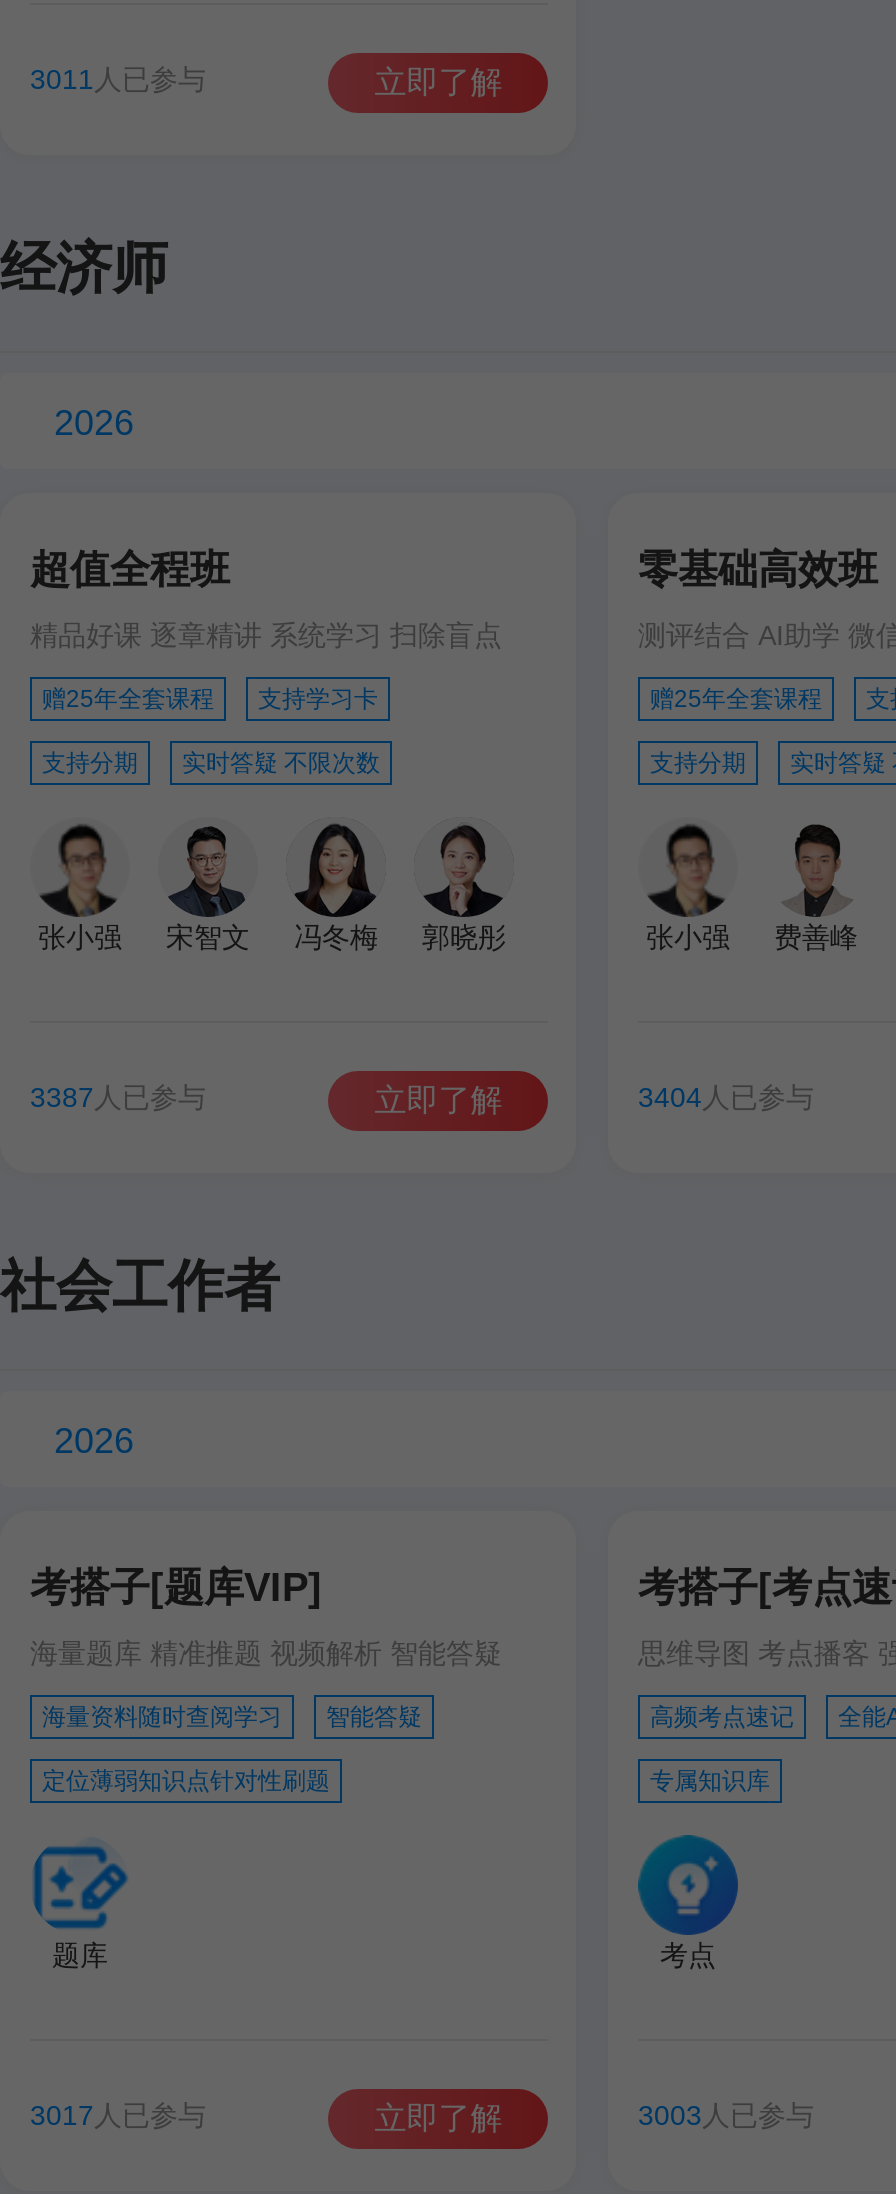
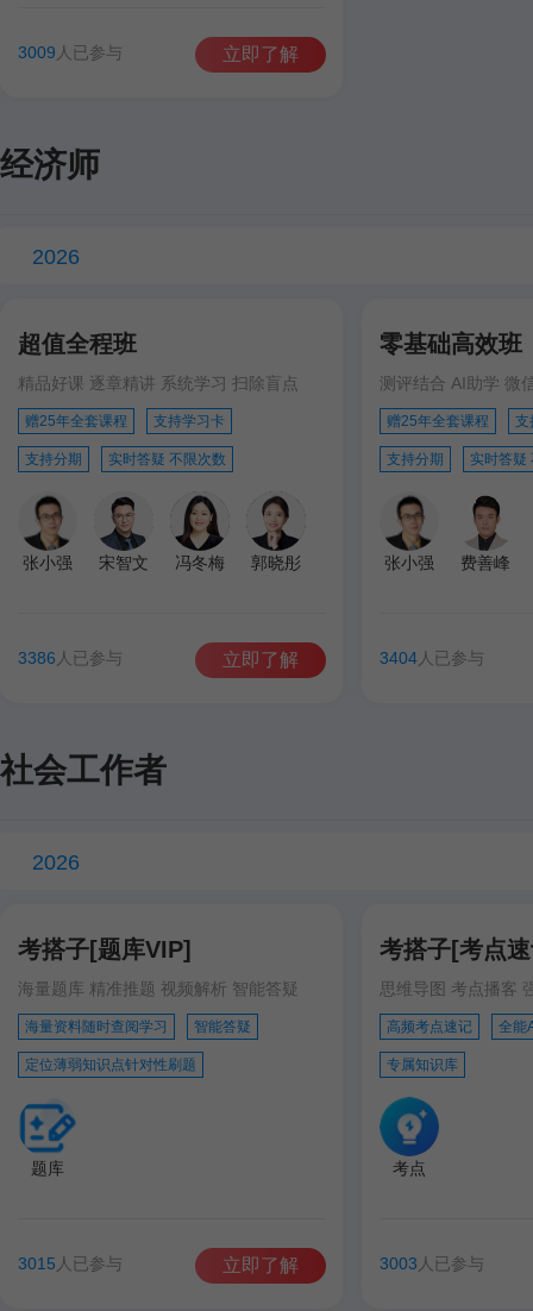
[30,63,206,95] 3011人已参与 -> [18,43,123,62] 3009人已参与
[30,1081,206,1113] 3387人已参与 -> [18,648,123,667] 3386人已参与
[30,2099,206,2131] 3017人已参与 -> [18,1254,123,1273] 3015人已参与

